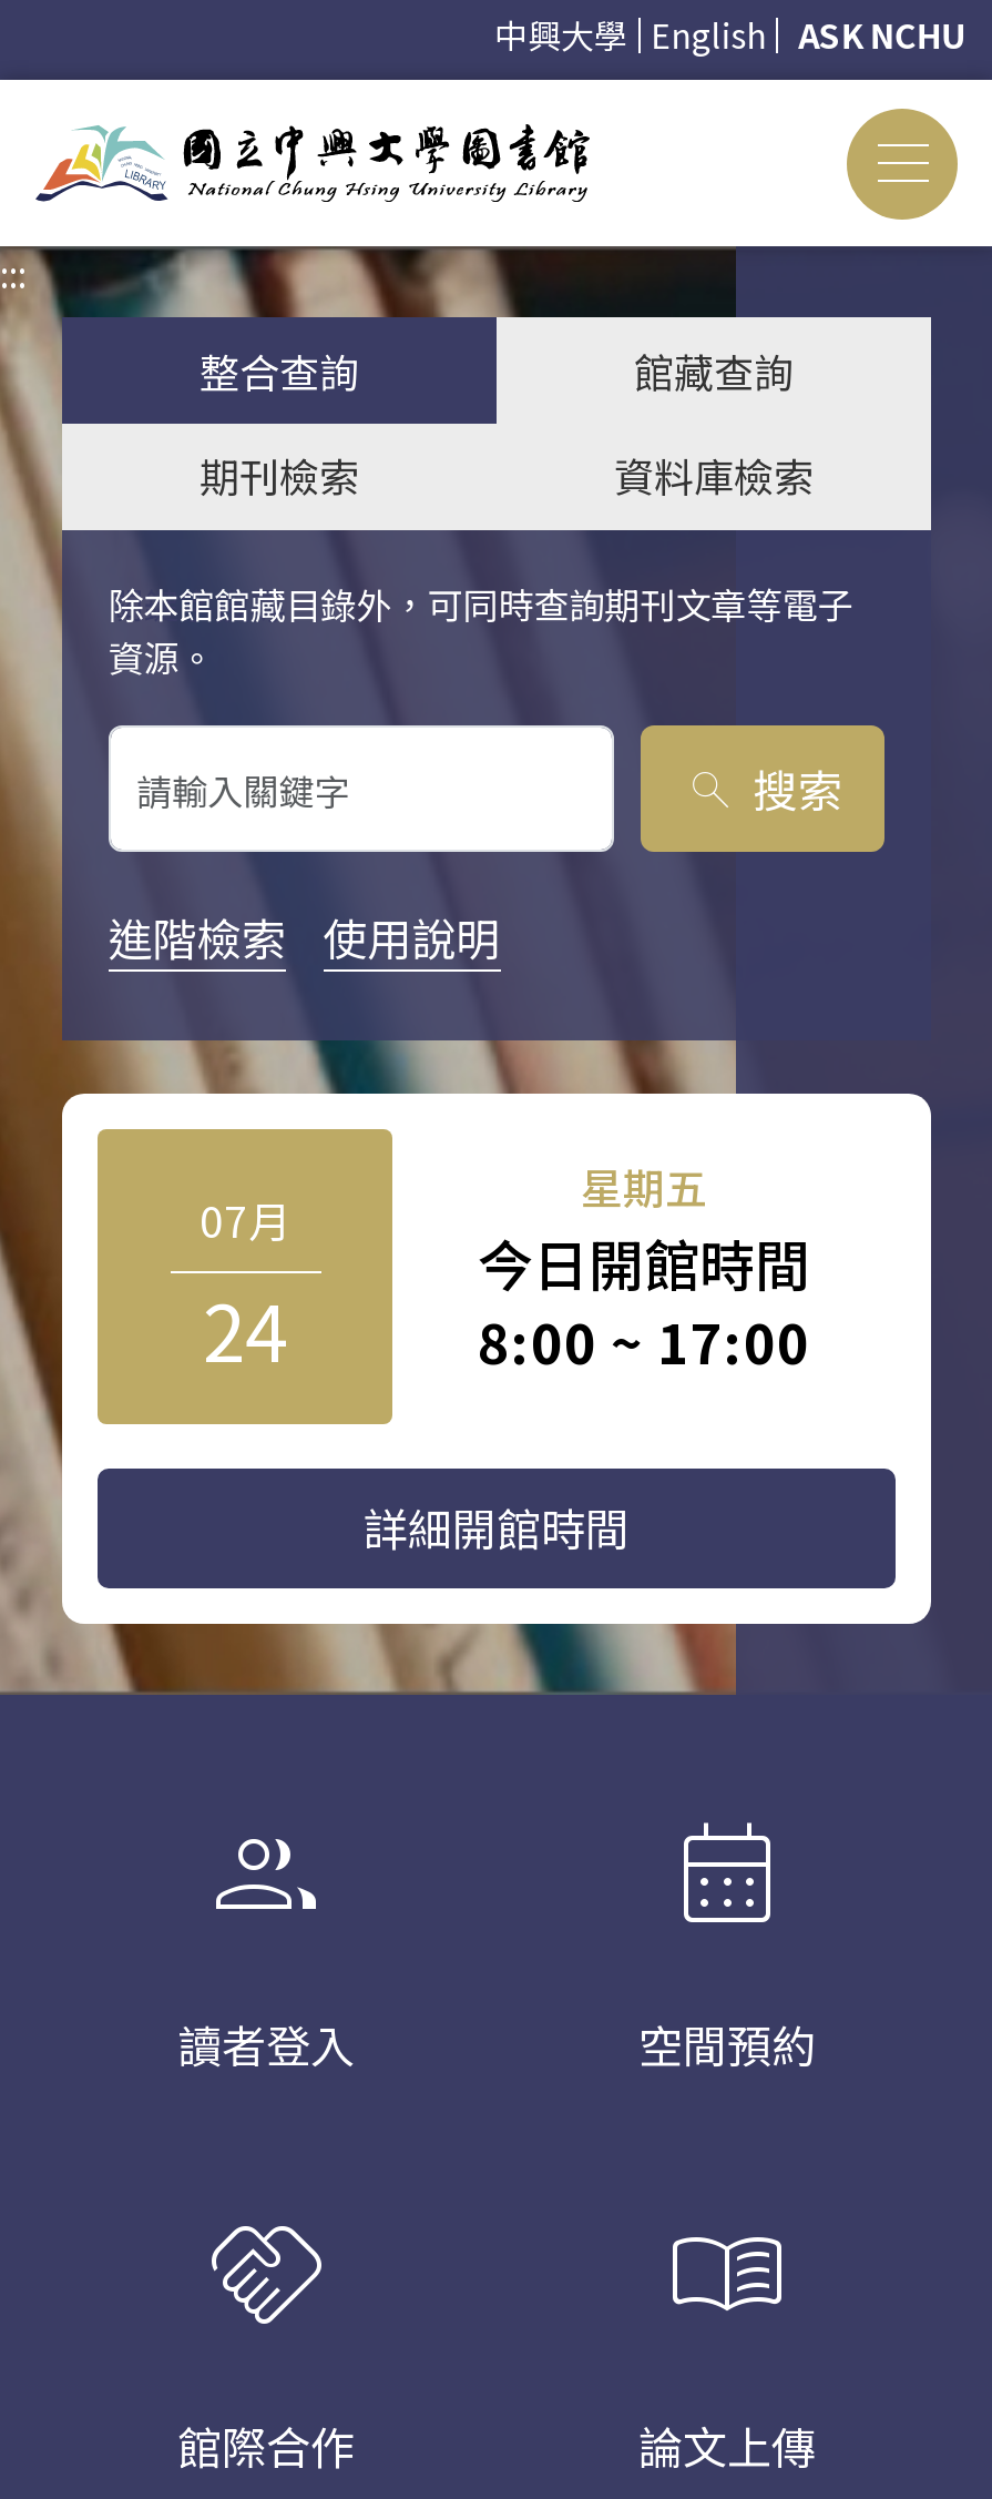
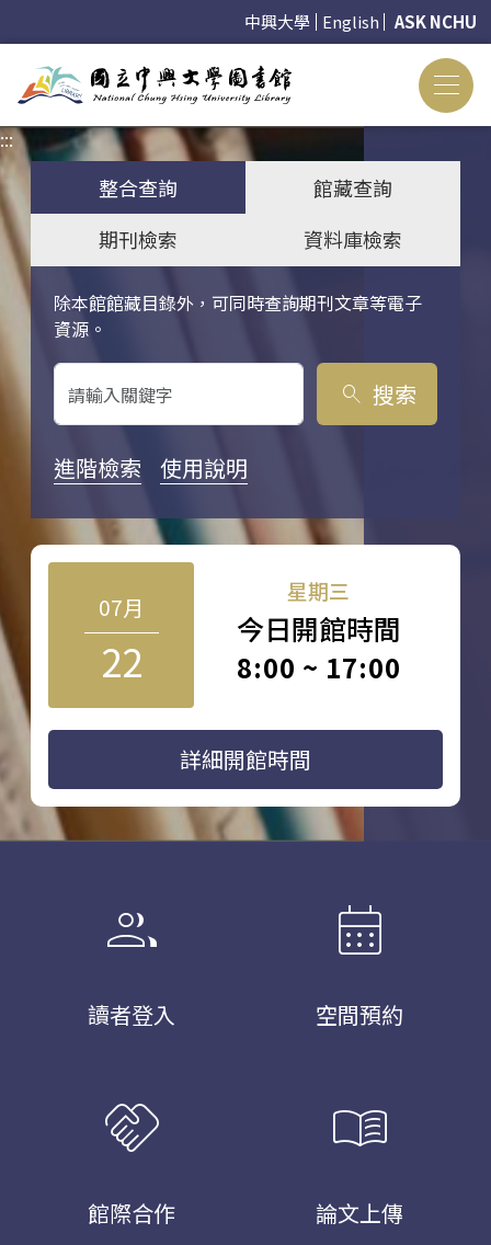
[581,1156,707,1216] 星期五 -> [287,575,350,605] 星期三
[203,1271,287,1384] 24 -> [100,632,142,688] 22

